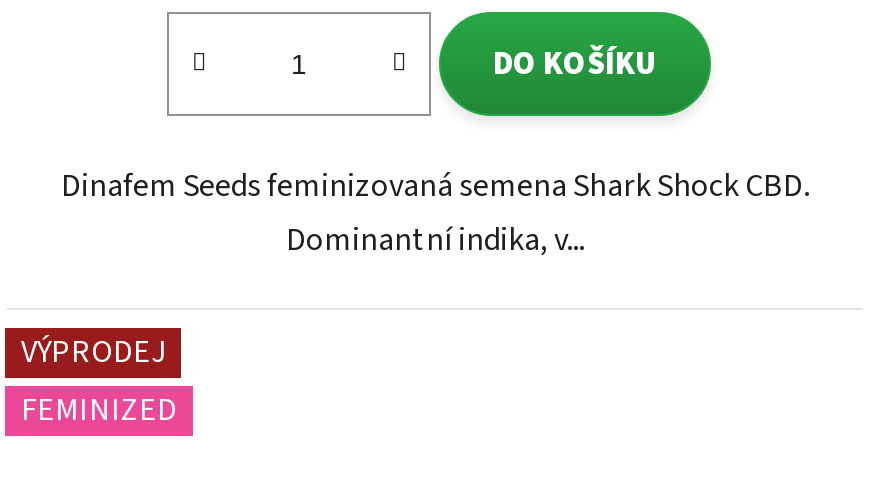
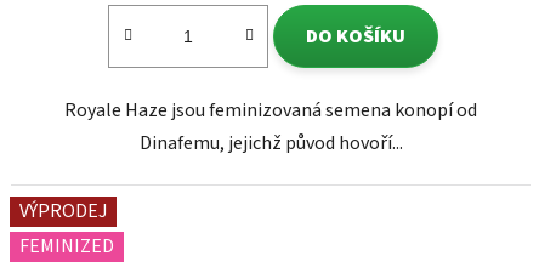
[61,163,809,261] Dinafem Seeds feminizovaná semena Shark Shock CBD. | Dominantní indika, v... -> [64,97,477,156] Royale Haze jsou feminizovaná semena konopí od | Dinafemu, jejichž původ hovoří...

